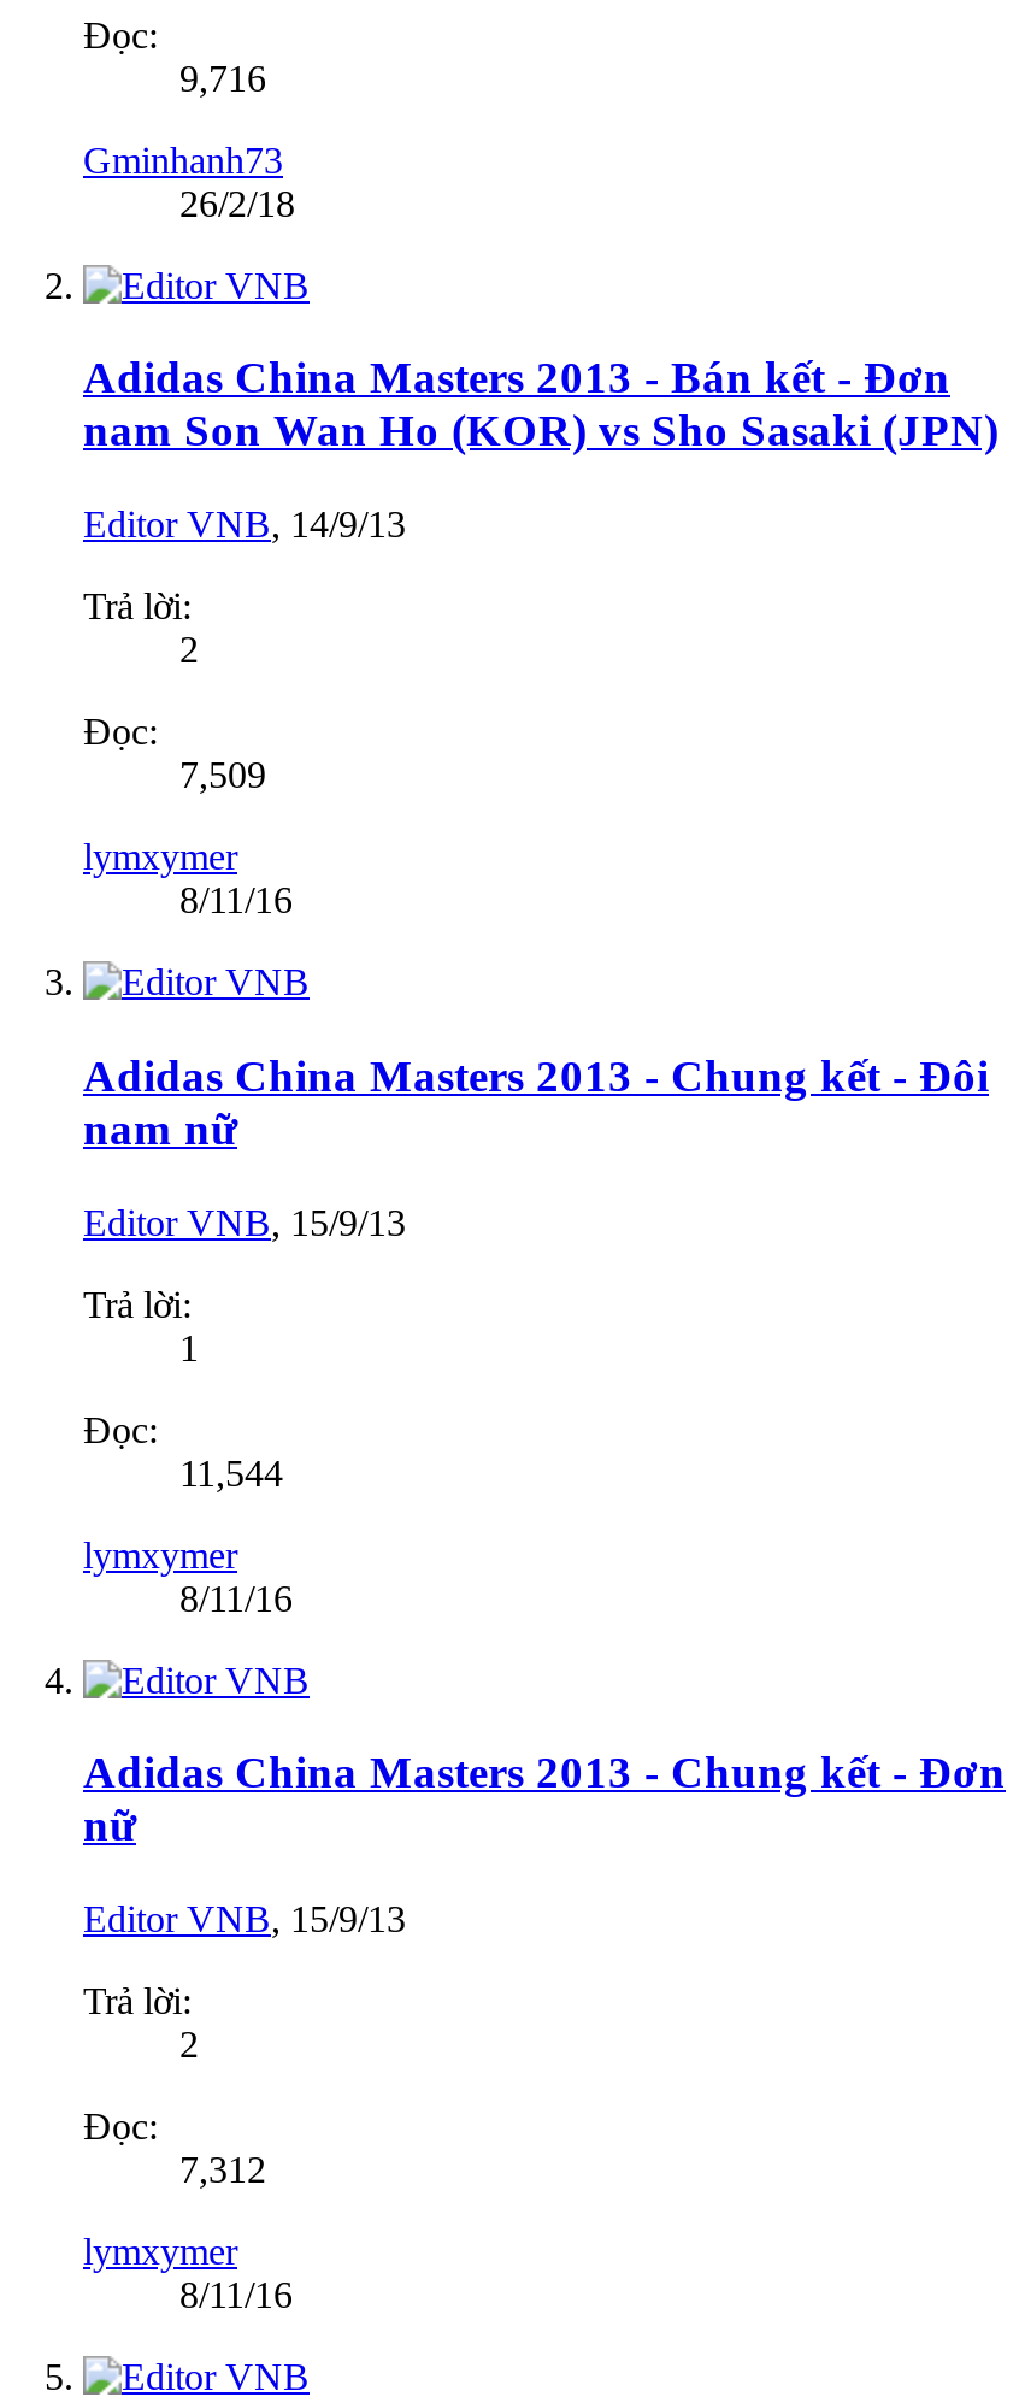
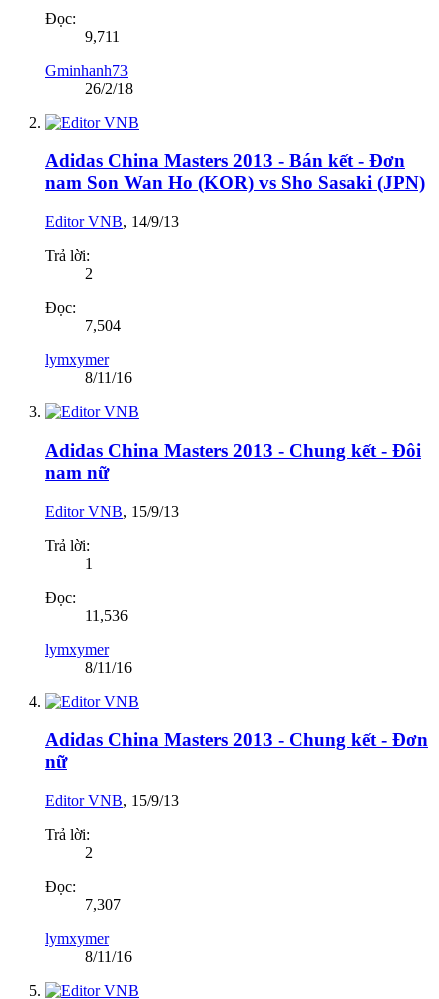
[179,57,266,98] 9,716 -> [85,28,120,45] 9,711
[179,755,266,795] 7,509 -> [85,317,121,334] 7,504
[179,1452,283,1493] 11,544 -> [85,607,128,624] 11,536
[179,2149,266,2190] 7,312 -> [85,896,121,913] 7,307

